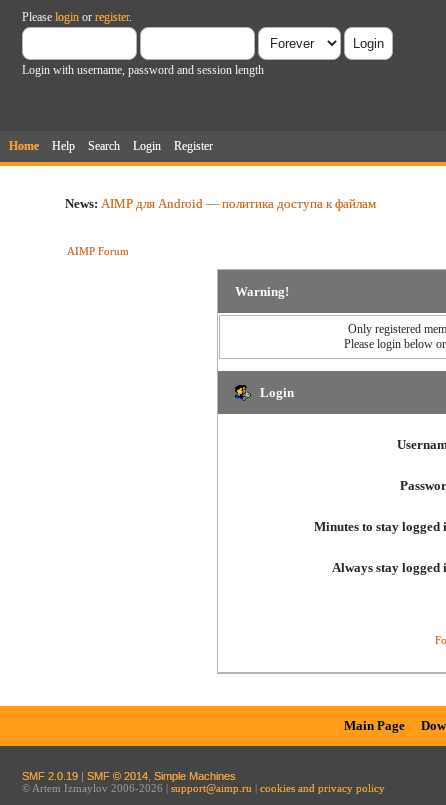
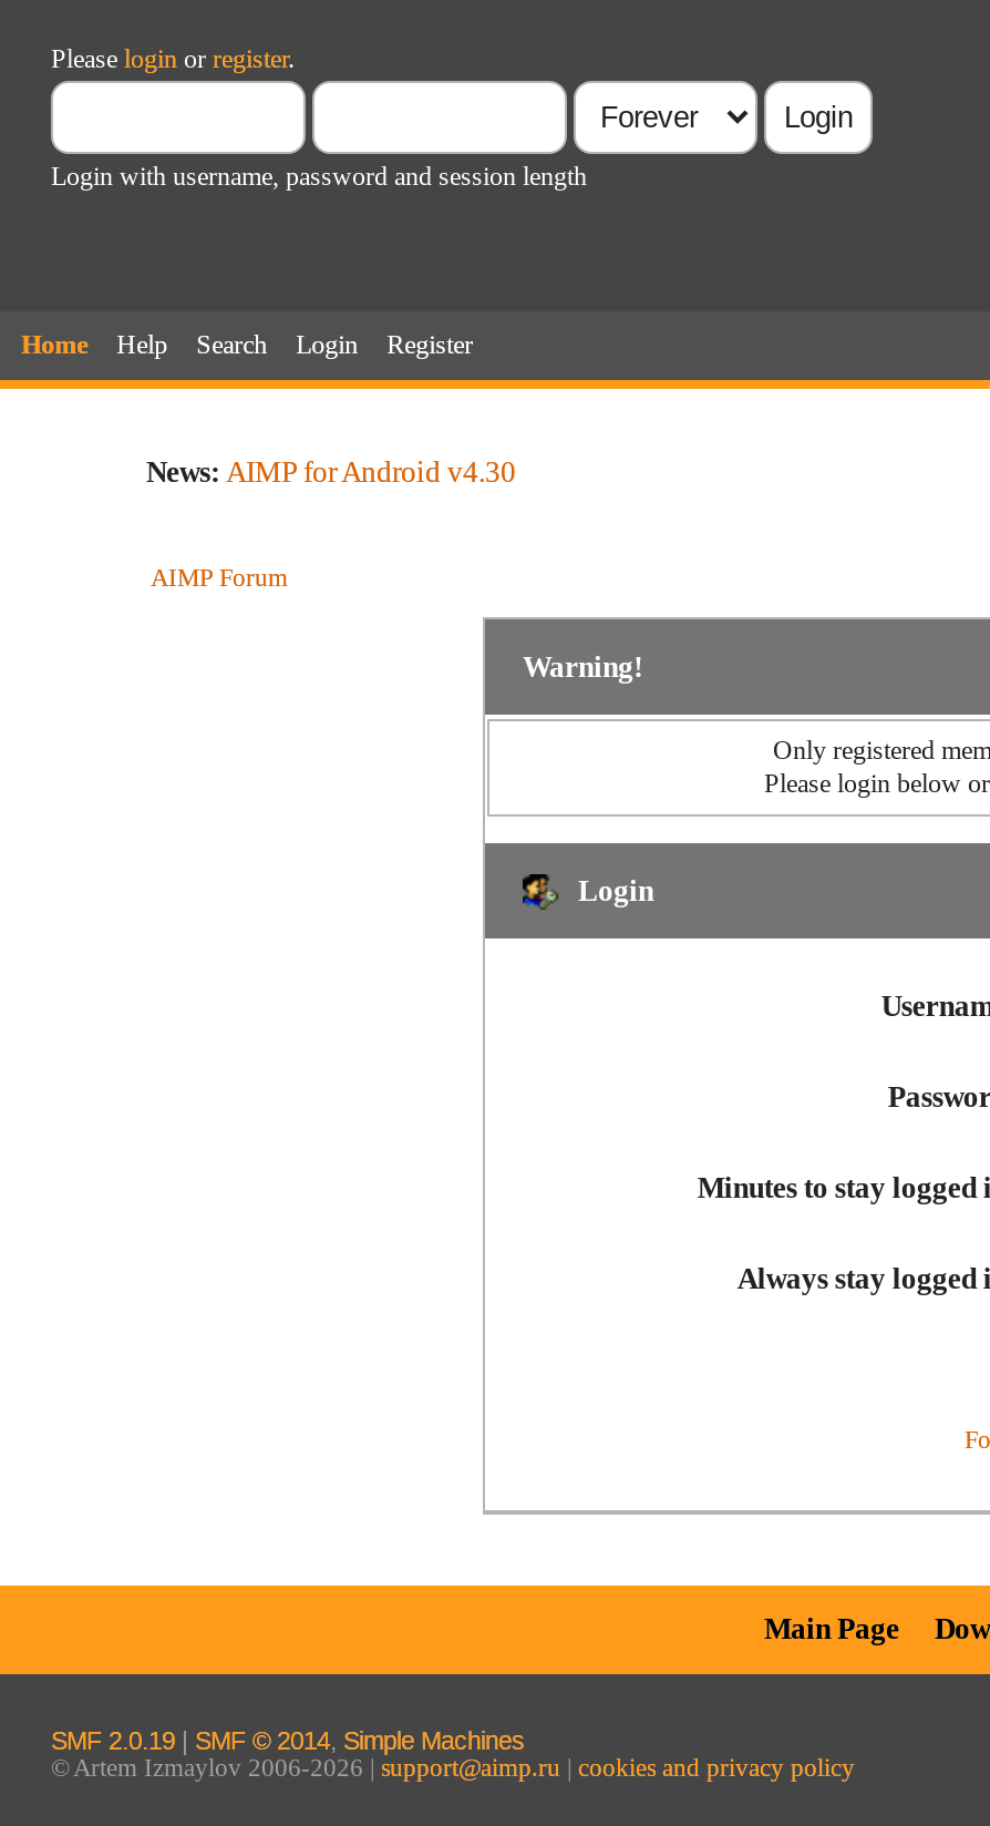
[65,196,376,211] News: AIMP для Android — политика доступа к файлам -> [146,455,516,489] News: AIMP for Android v4.30

